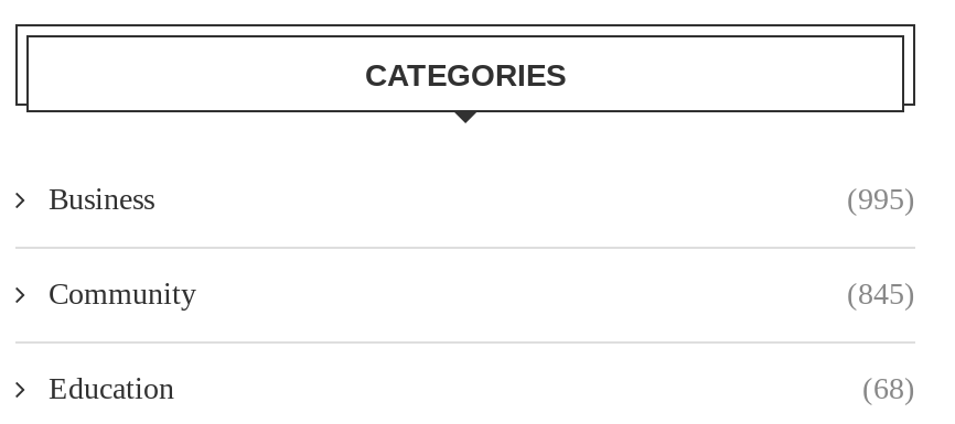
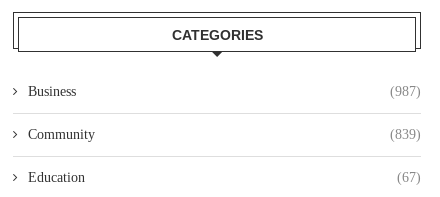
[847,182,915,215] (995) -> [390,84,421,99] (987)
[847,277,915,310] (845) -> [390,127,421,142] (839)
[862,372,915,405] (68) -> [397,170,421,185] (67)

